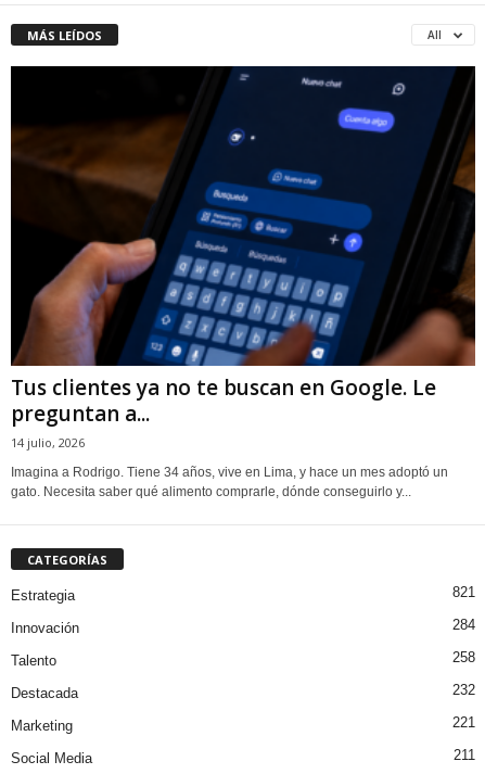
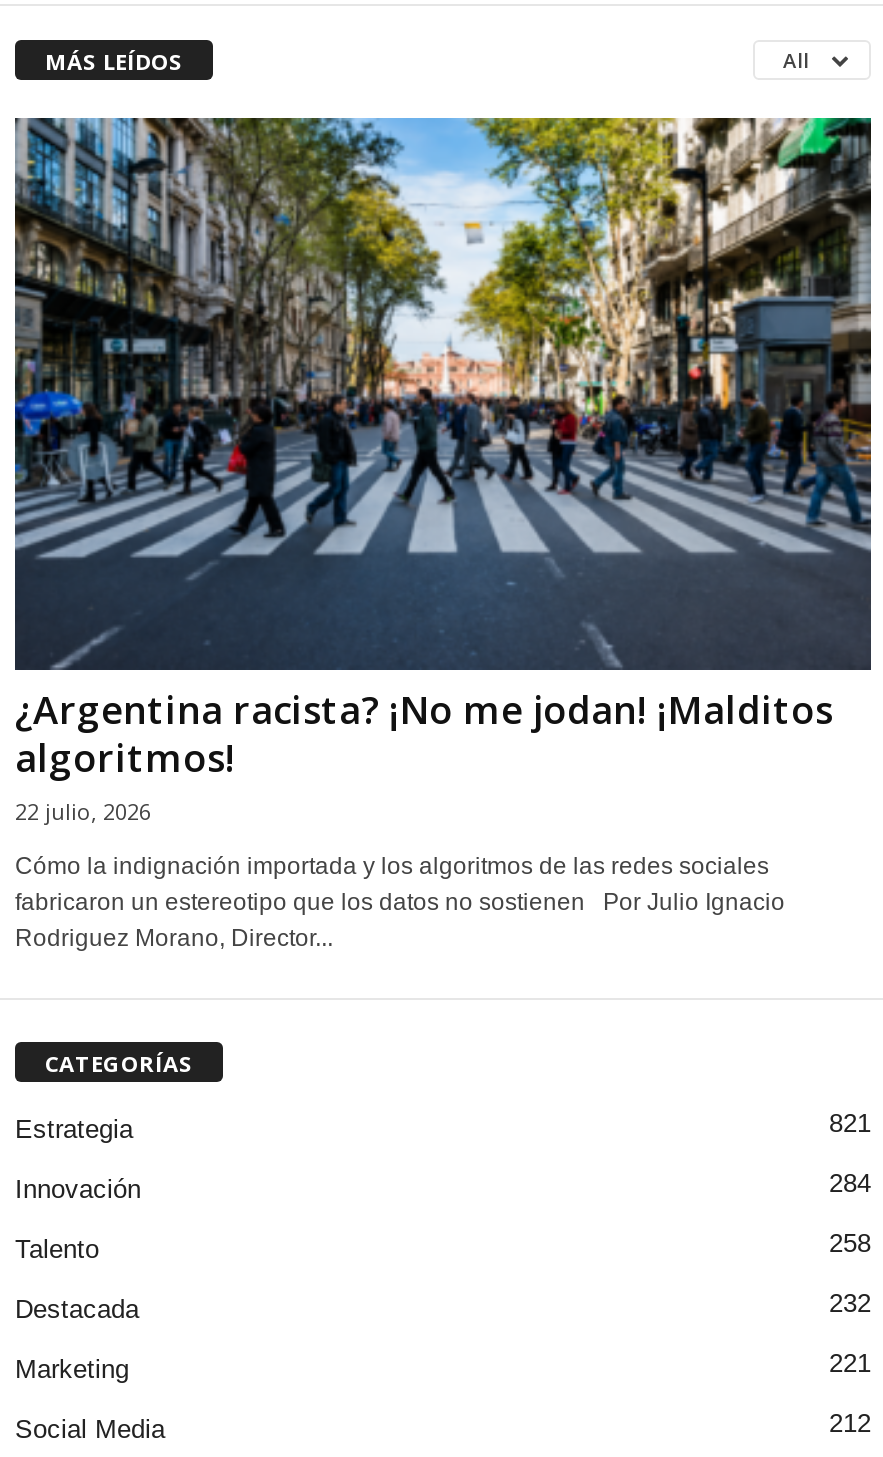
[11,65,475,451] [image] | Tus clientes ya no te buscan en Google. Le | preguntan a... | 14 julio, 2026 -> [13,116,873,825] [image] | ¿Argentina racista? ¡No me jodan! ¡Malditos | algoritmos! | 22 julio, 2026
[11,465,448,500] Imagina a Rodrigo. Tiene 34 años, vive en Lima, y hace un mes adoptó un | gato. Necesita saber qué alimento comprarle, dónde conseguirlo y... -> [15,851,785,951] Cómo la indignación importada y los algoritmos de las redes sociales | fabricaron un estereotipo que los datos no sostienen Por Julio Ignacio | Rodriguez Morano, Director...
[454,747,475,763] 211 -> [829,1407,871,1437] 212

